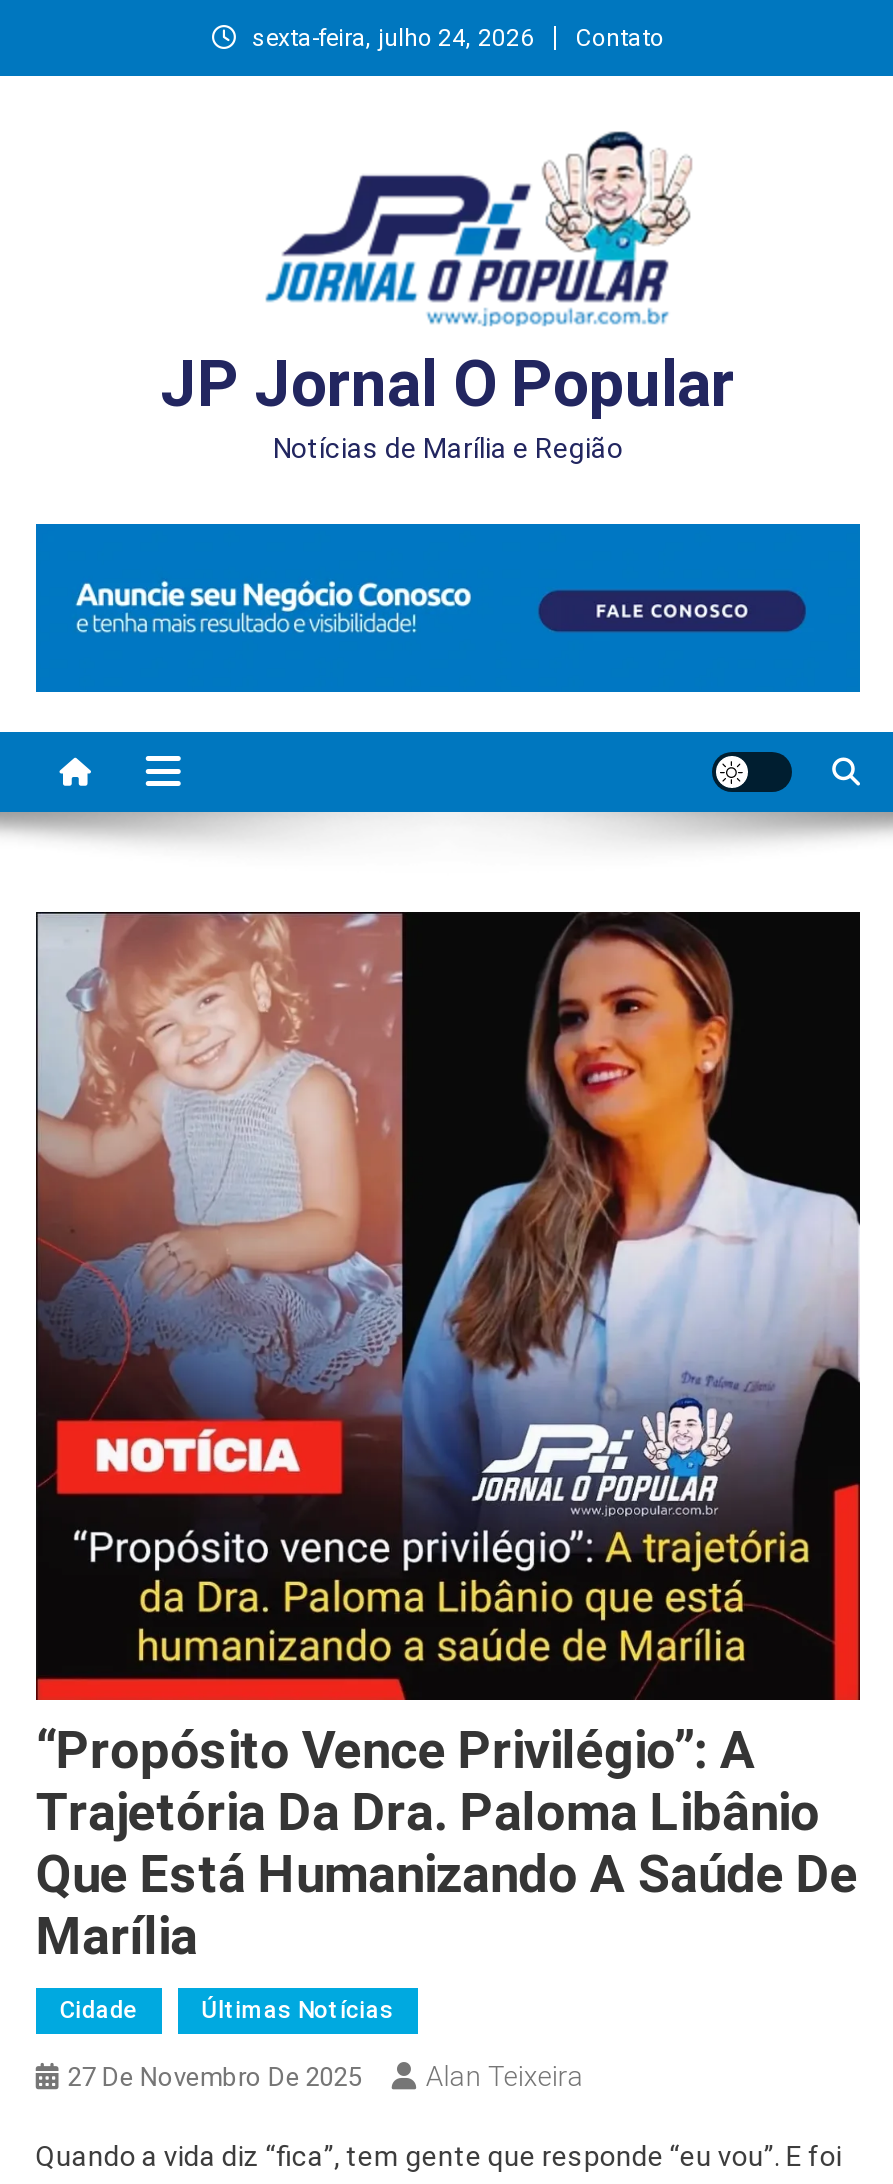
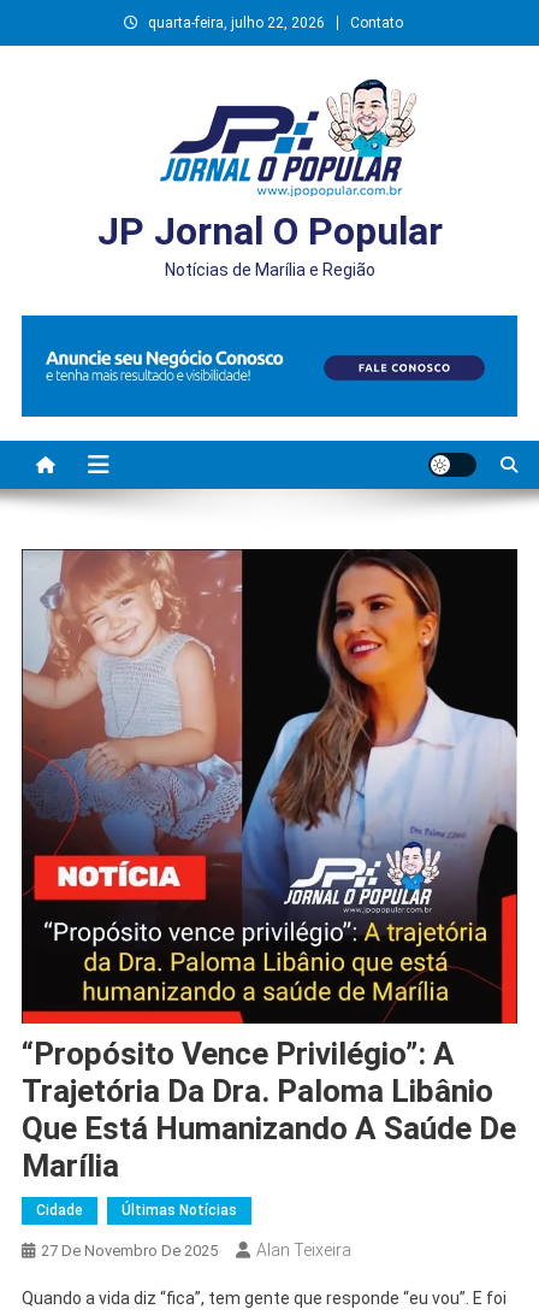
[252,24,534,52] sexta-feira, julho 24, 2026 -> [148,14,325,31] quarta-feira, julho 22, 2026

